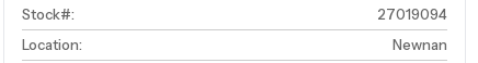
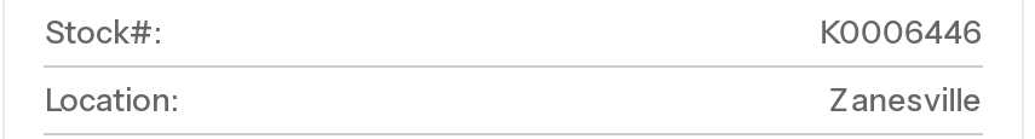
[377,6,447,23] 27019094 -> [820,13,982,52] K0006446
[392,36,447,54] Newnan -> [829,81,982,119] Zanesville

